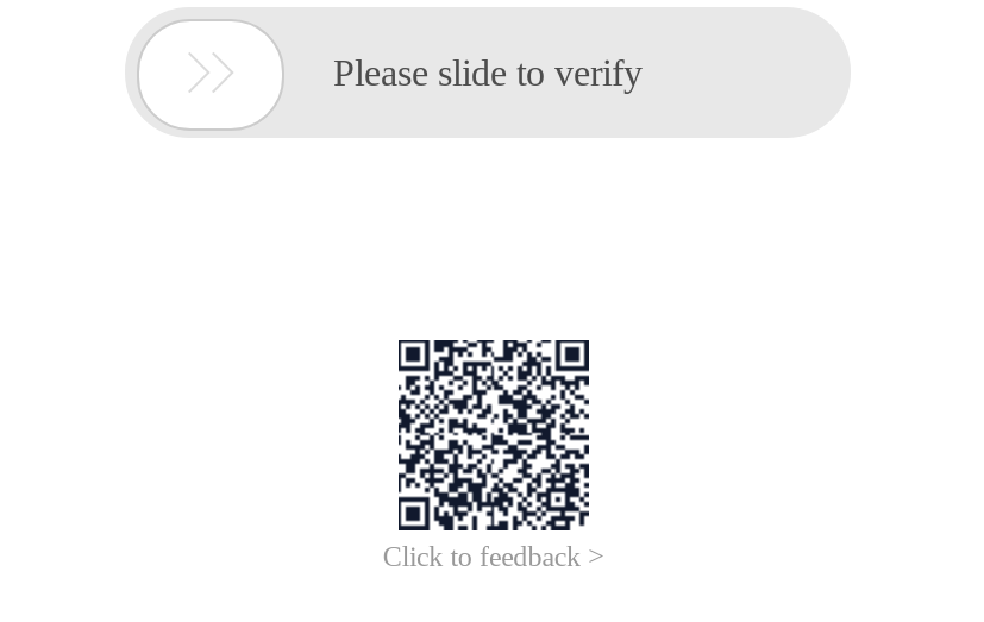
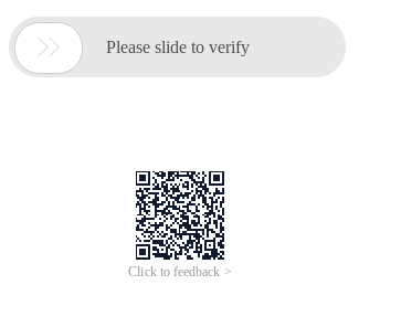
[396,338,591,533] [image] -> [136,170,225,261] [image]

